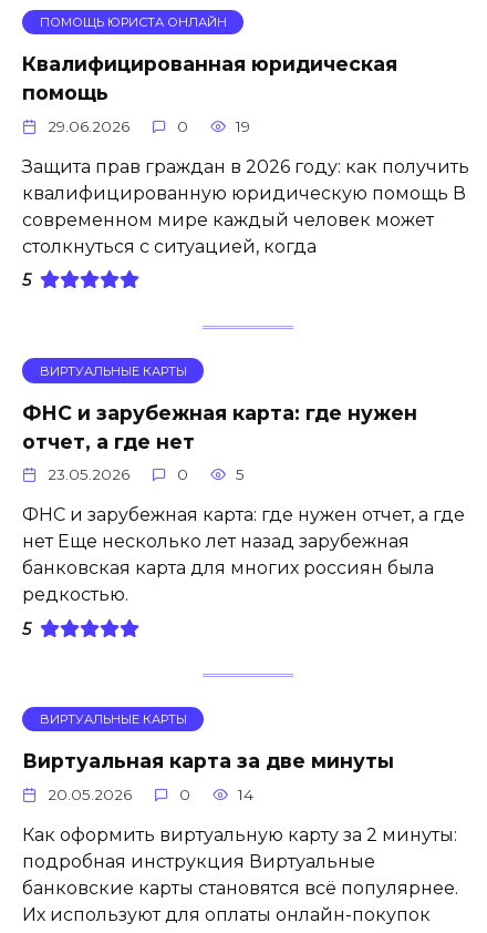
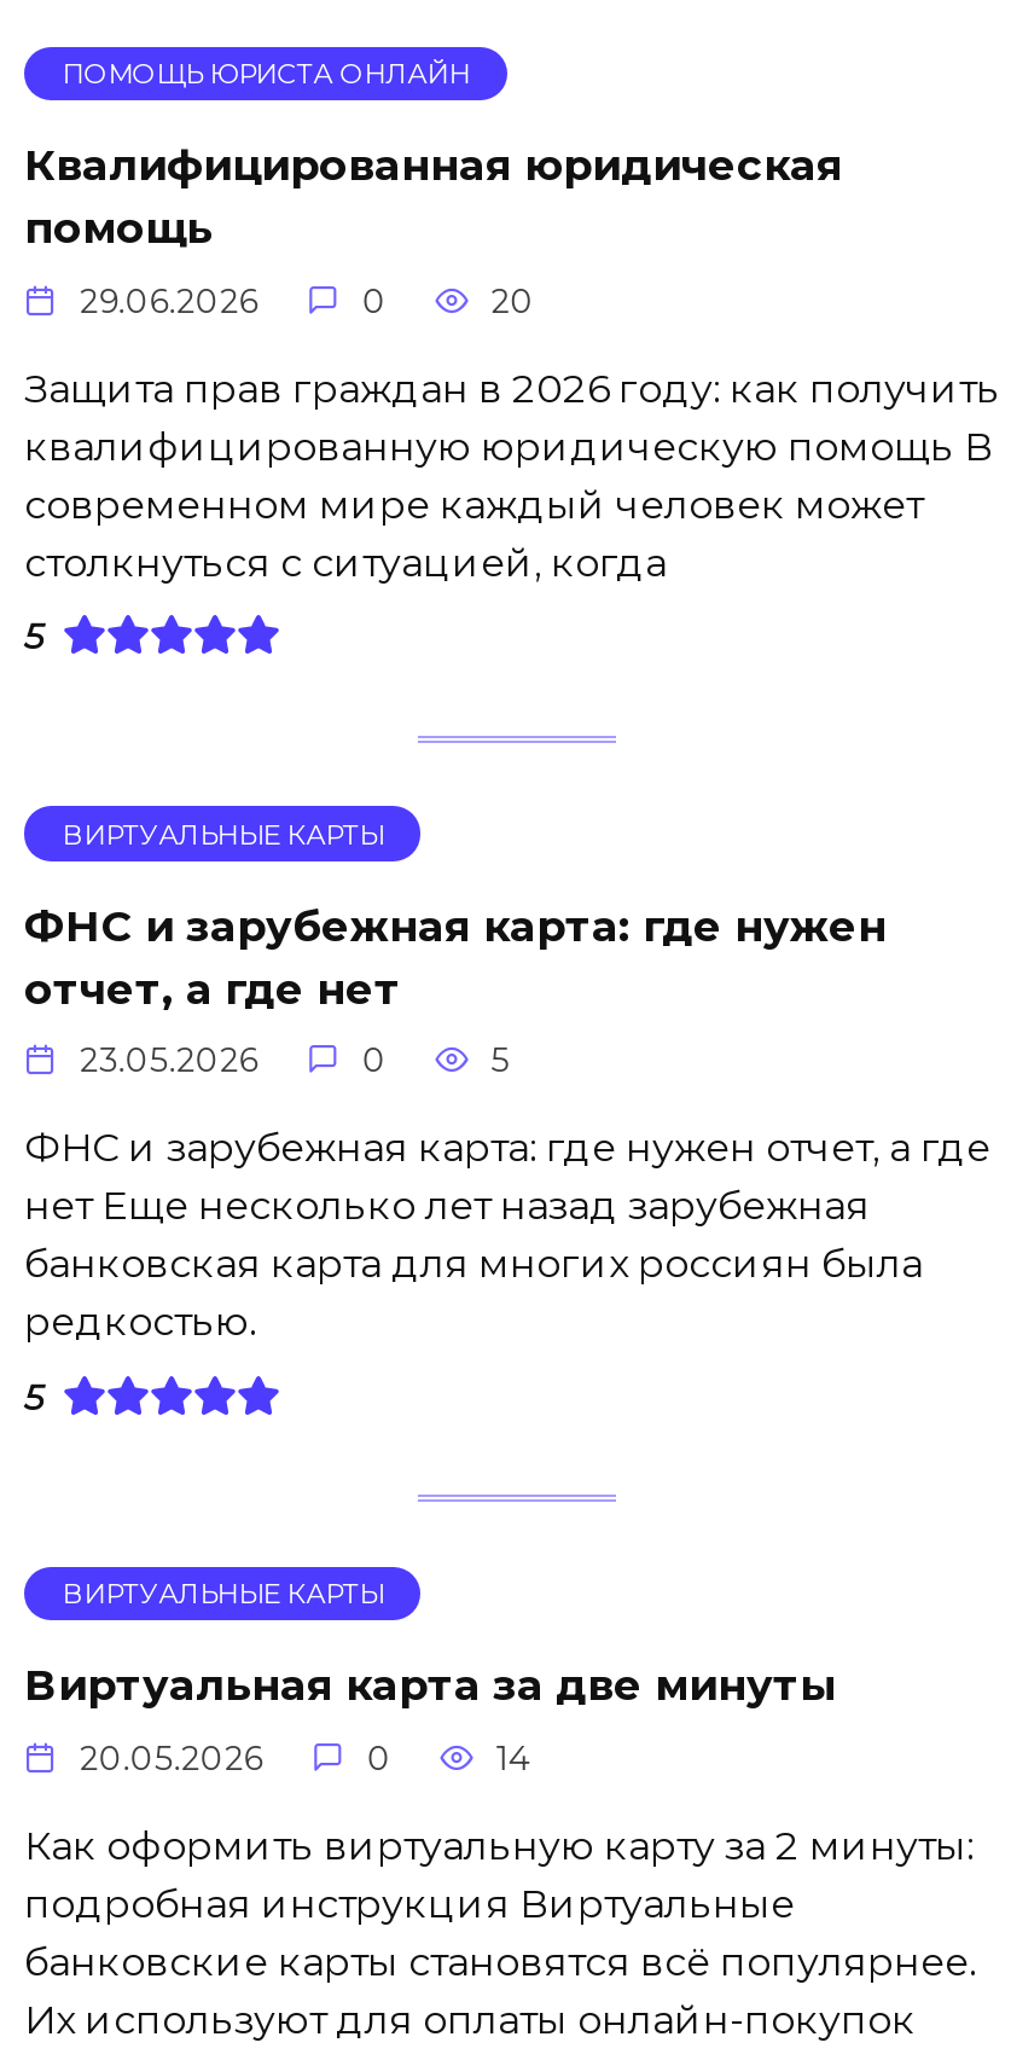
[236,117,250,135] 19 -> [491,281,535,320] 20

